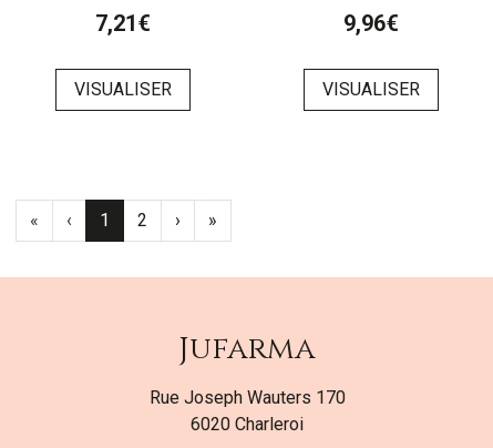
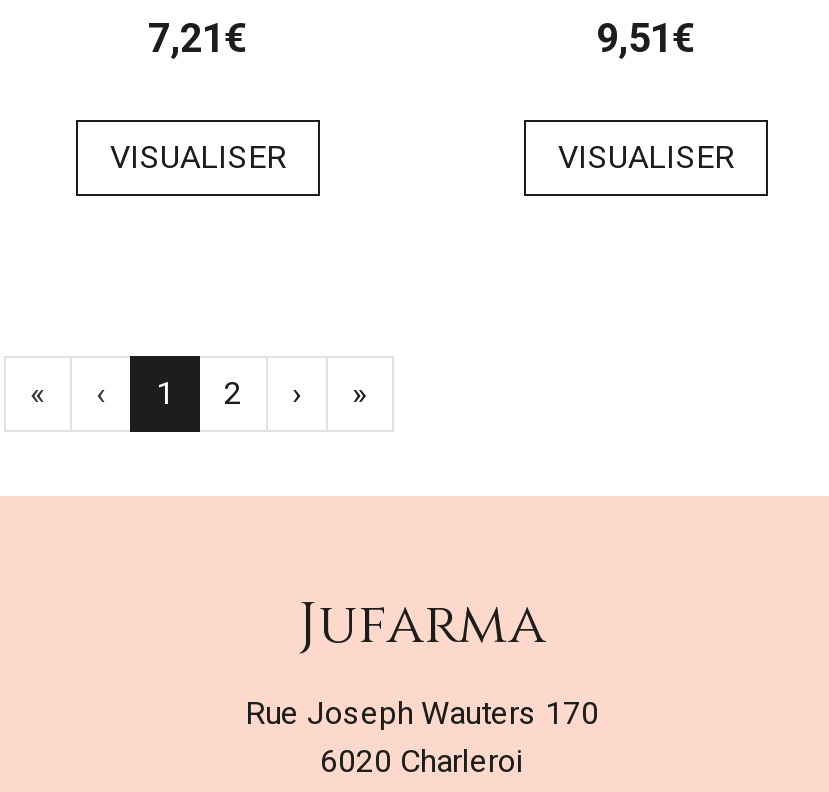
[343,10,399,37] 9,96€ -> [596,15,696,63] 9,51€

